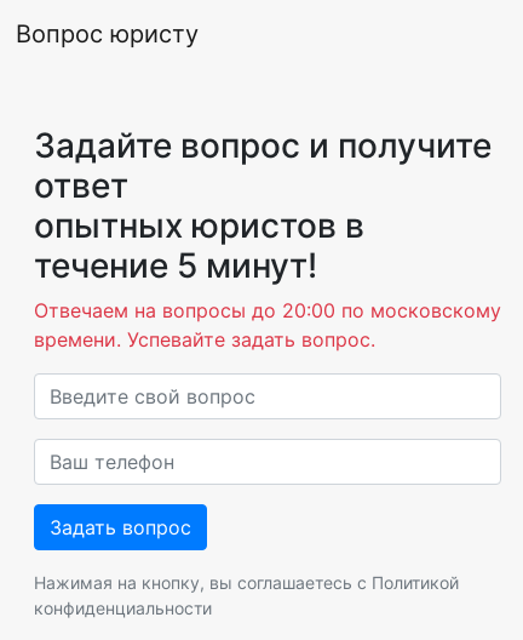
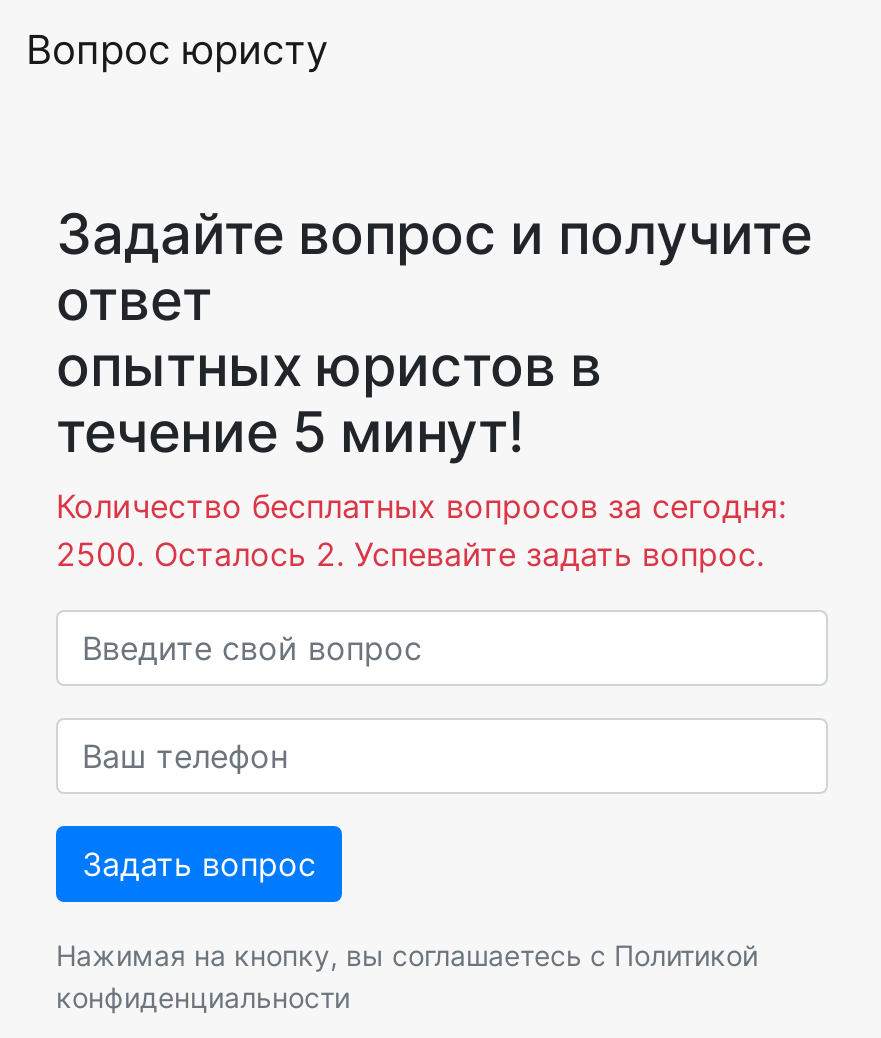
[34,298,501,352] Отвечаем на вопросы до 20:00 по московскому | времени. Успевайте задать вопрос. -> [56,486,786,574] Количество бесплатных вопросов за сегодня: | 2500. Осталось 2. Успевайте задать вопрос.

